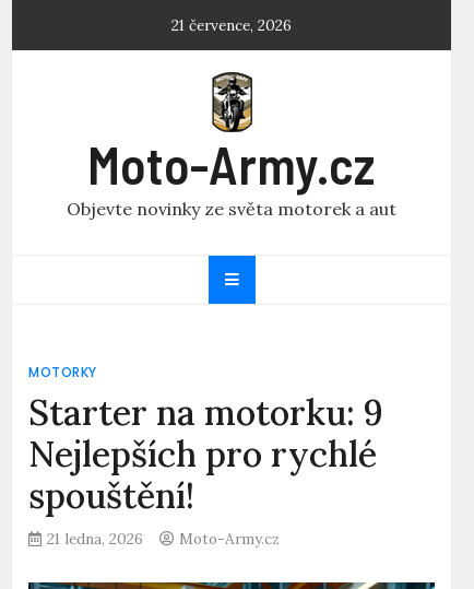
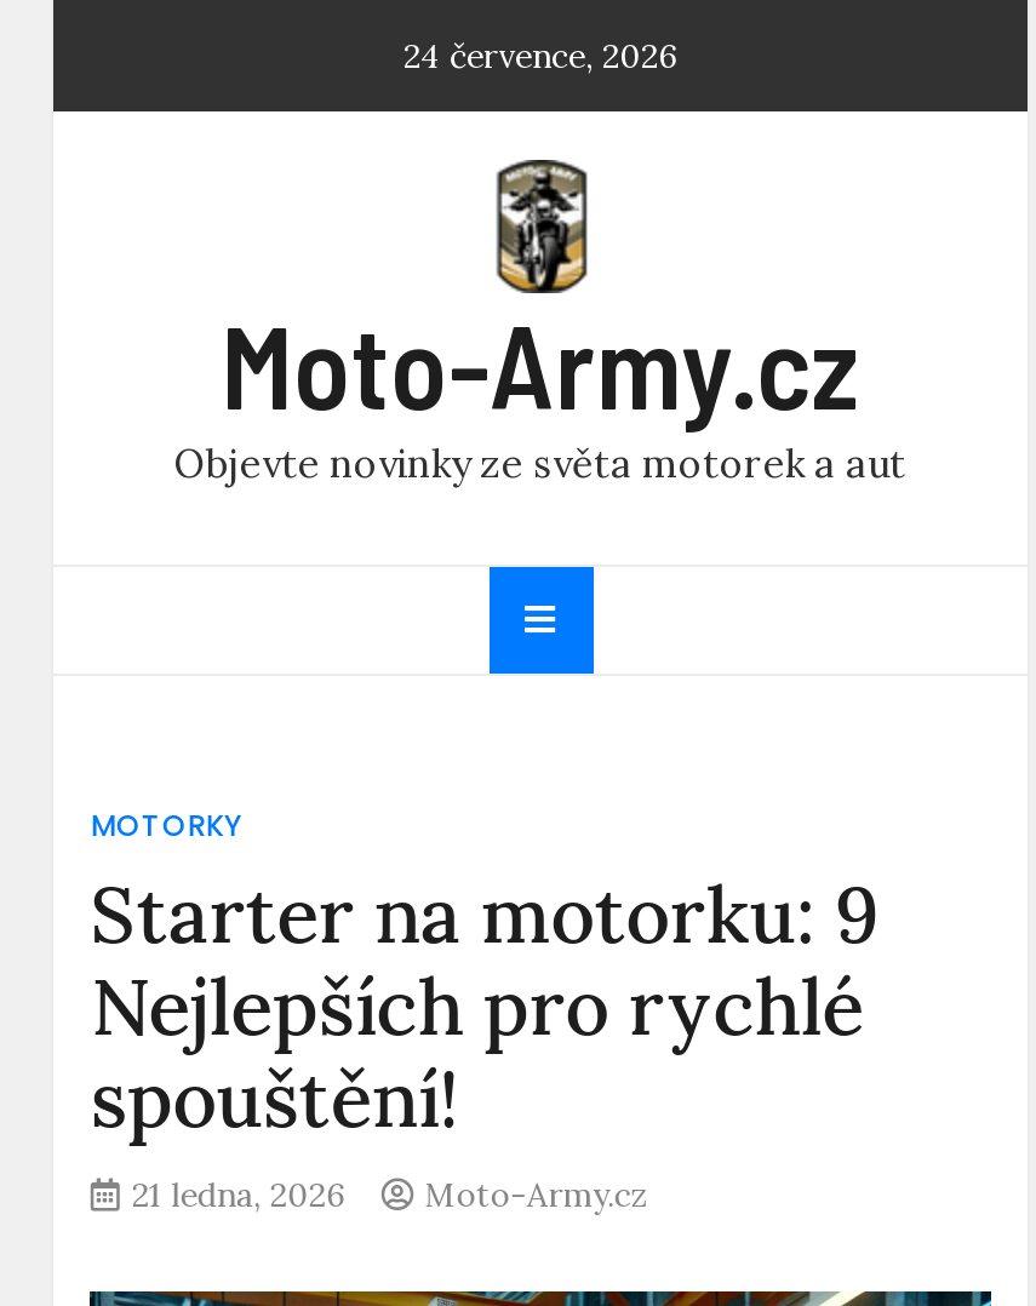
[171,15,292,35] 21 července, 2026 -> [403,34,677,78] 24 července, 2026

